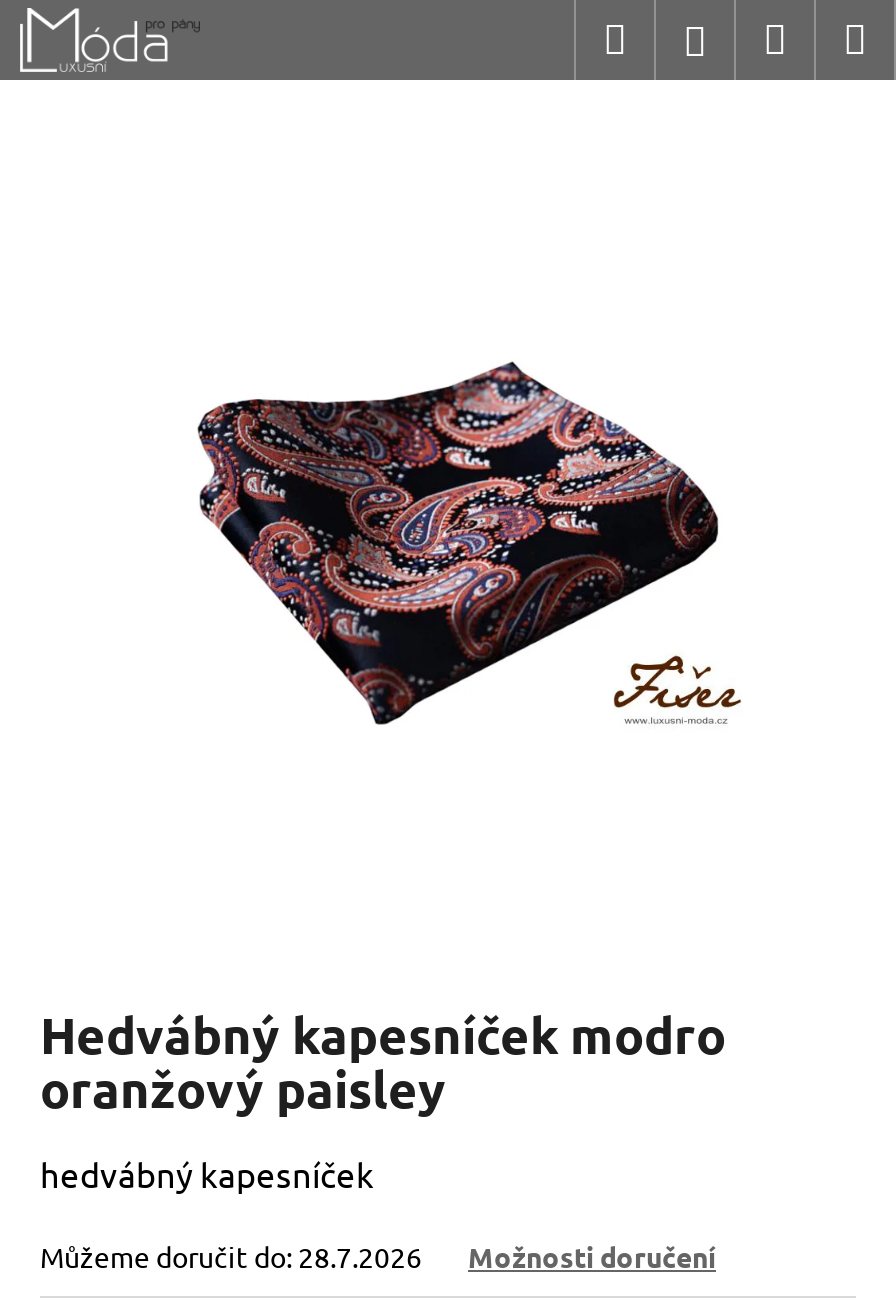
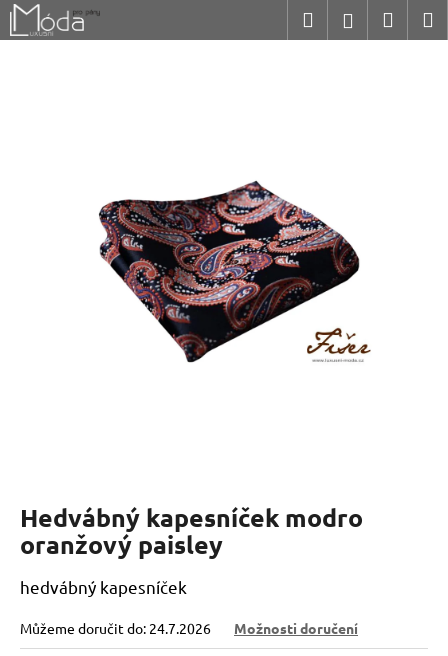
[40,1238,422,1274] Můžeme doručit do: 28.7.2026 -> [20,619,211,637] Můžeme doručit do: 24.7.2026

